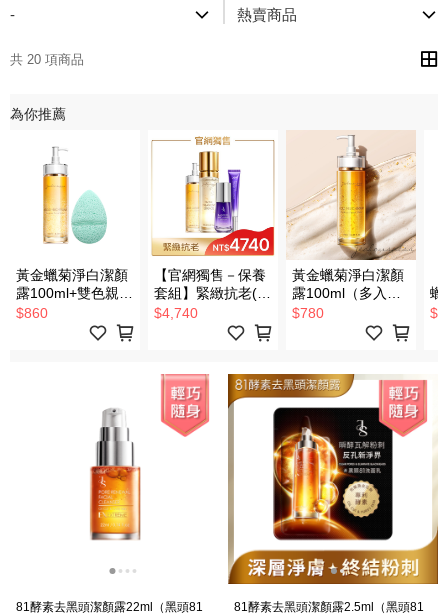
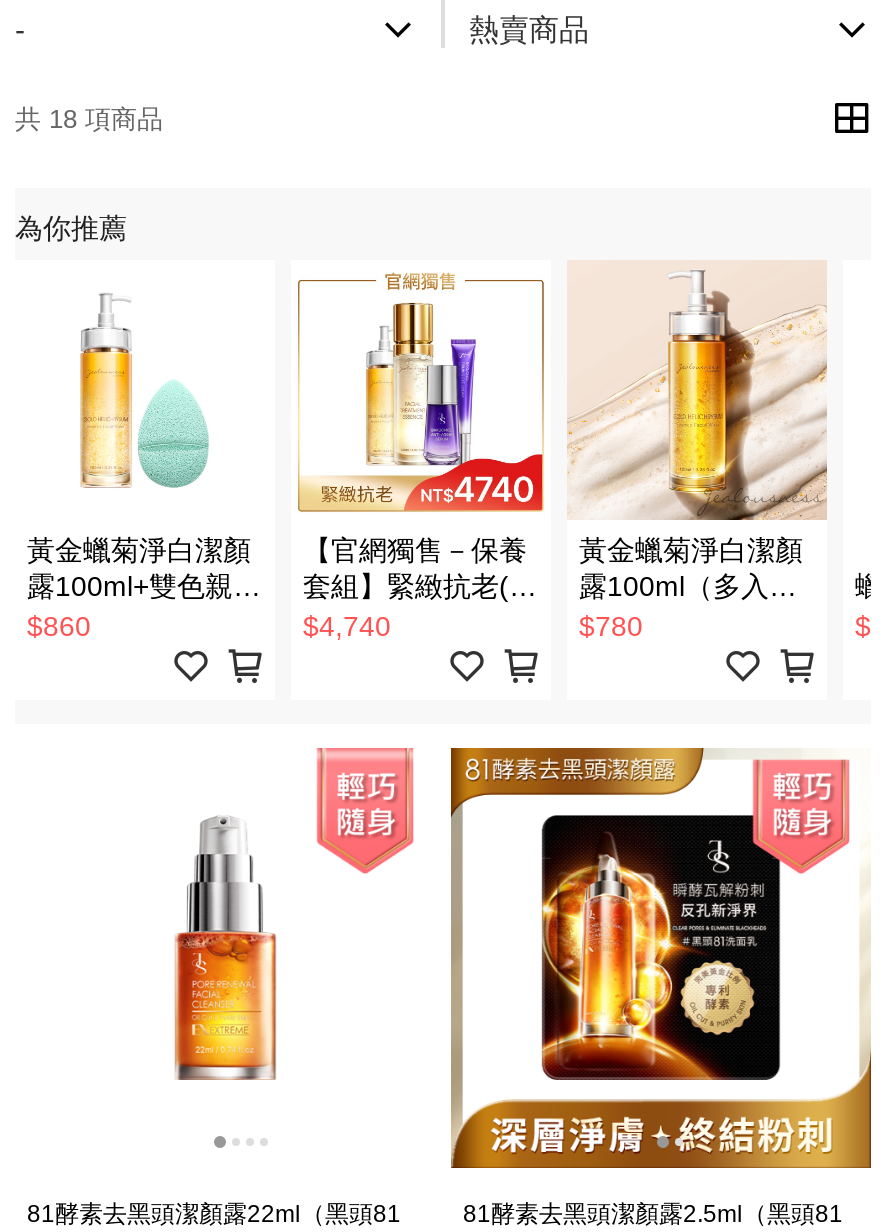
[10,51,84,66] 共 20 項商品 -> [15,103,163,133] 共 18 項商品

